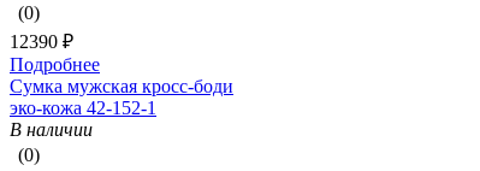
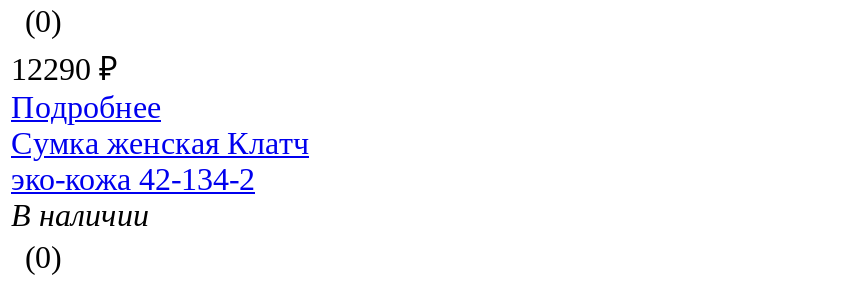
[10,32,73,52] 12390 ₽ -> [11,53,117,87] 12290 ₽
[10,76,233,97] Сумка мужская кросс-боди -> [11,127,309,161] Сумка женская Клатч
[10,98,156,118] эко-кожа 42-152-1 -> [11,163,255,197] эко-кожа 42-134-2

